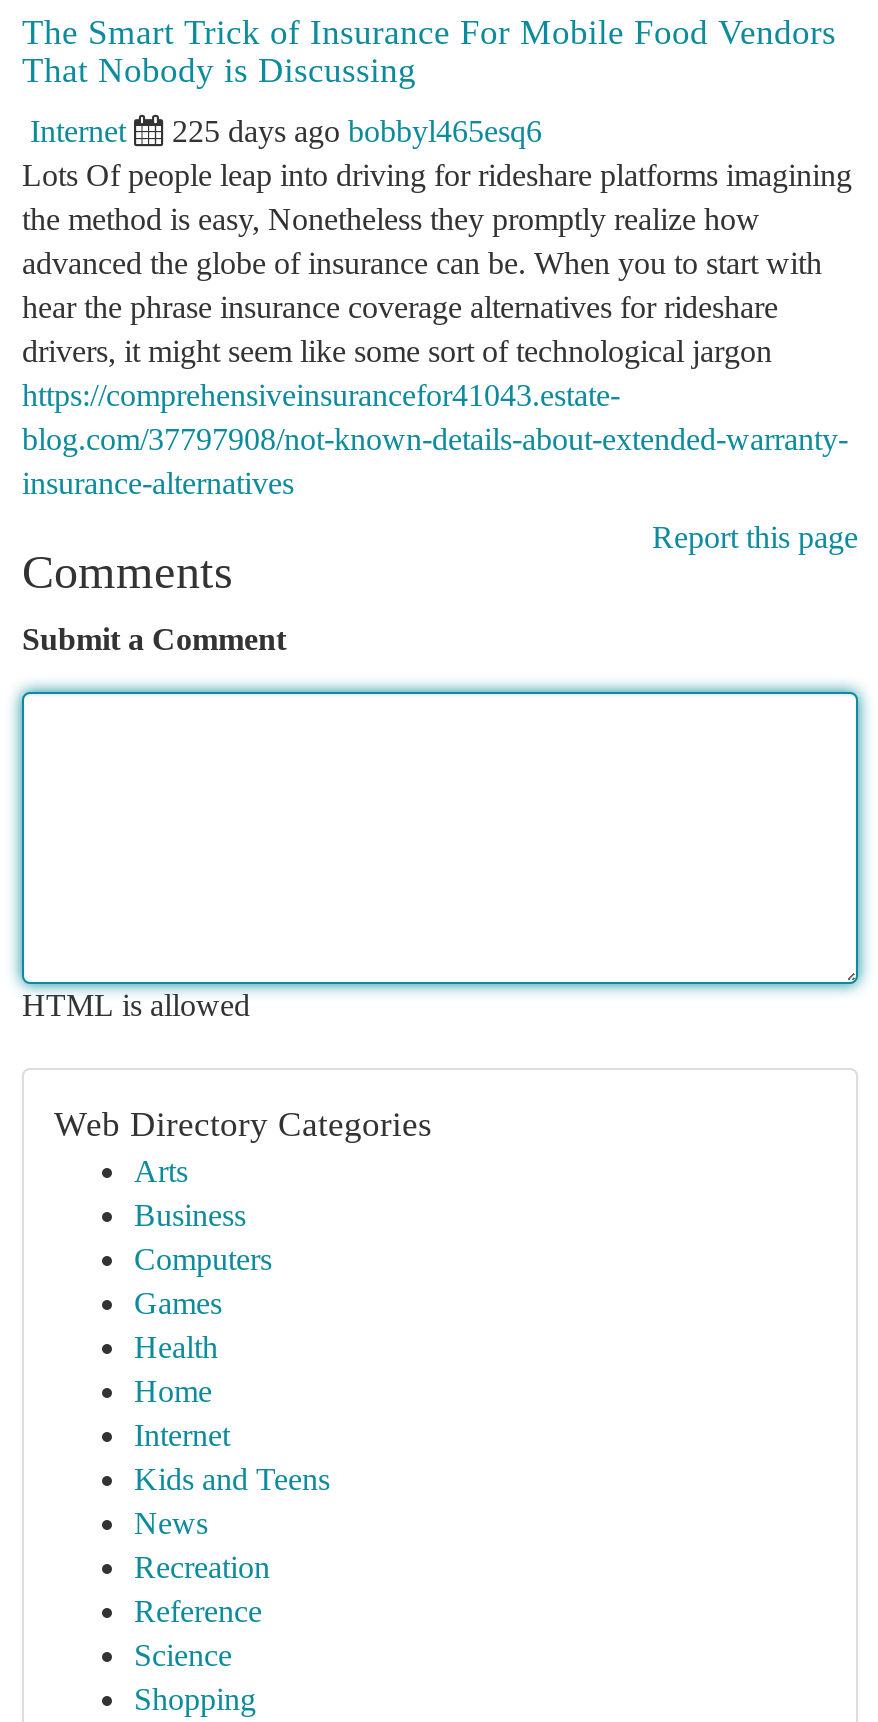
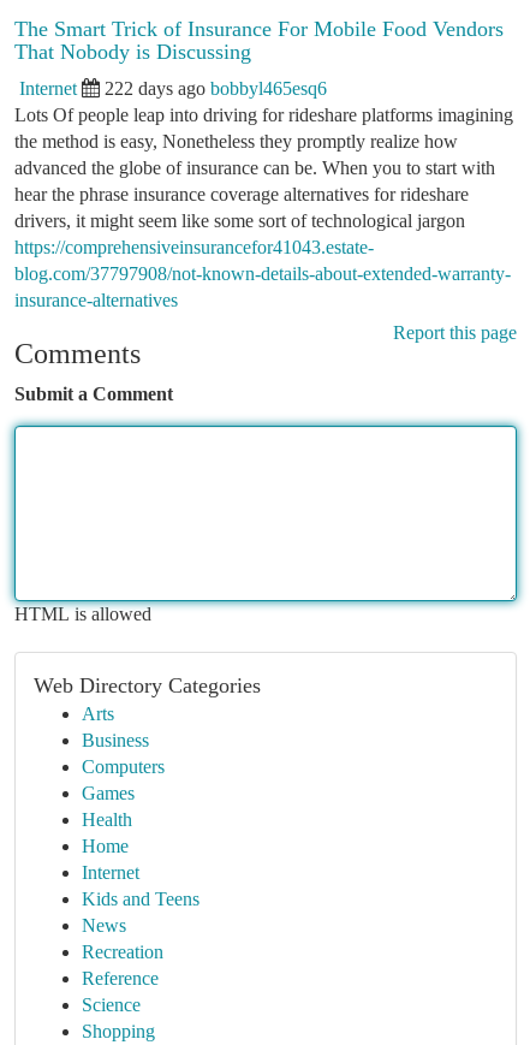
[172,114,542,148] 225 days ago bobbyl465esq6 -> [105,78,327,99] 222 days ago bobbyl465esq6

